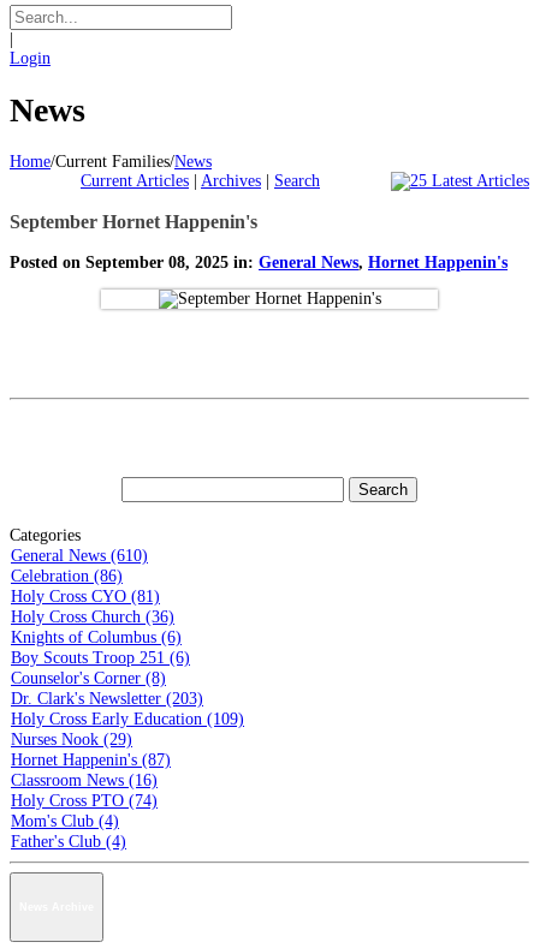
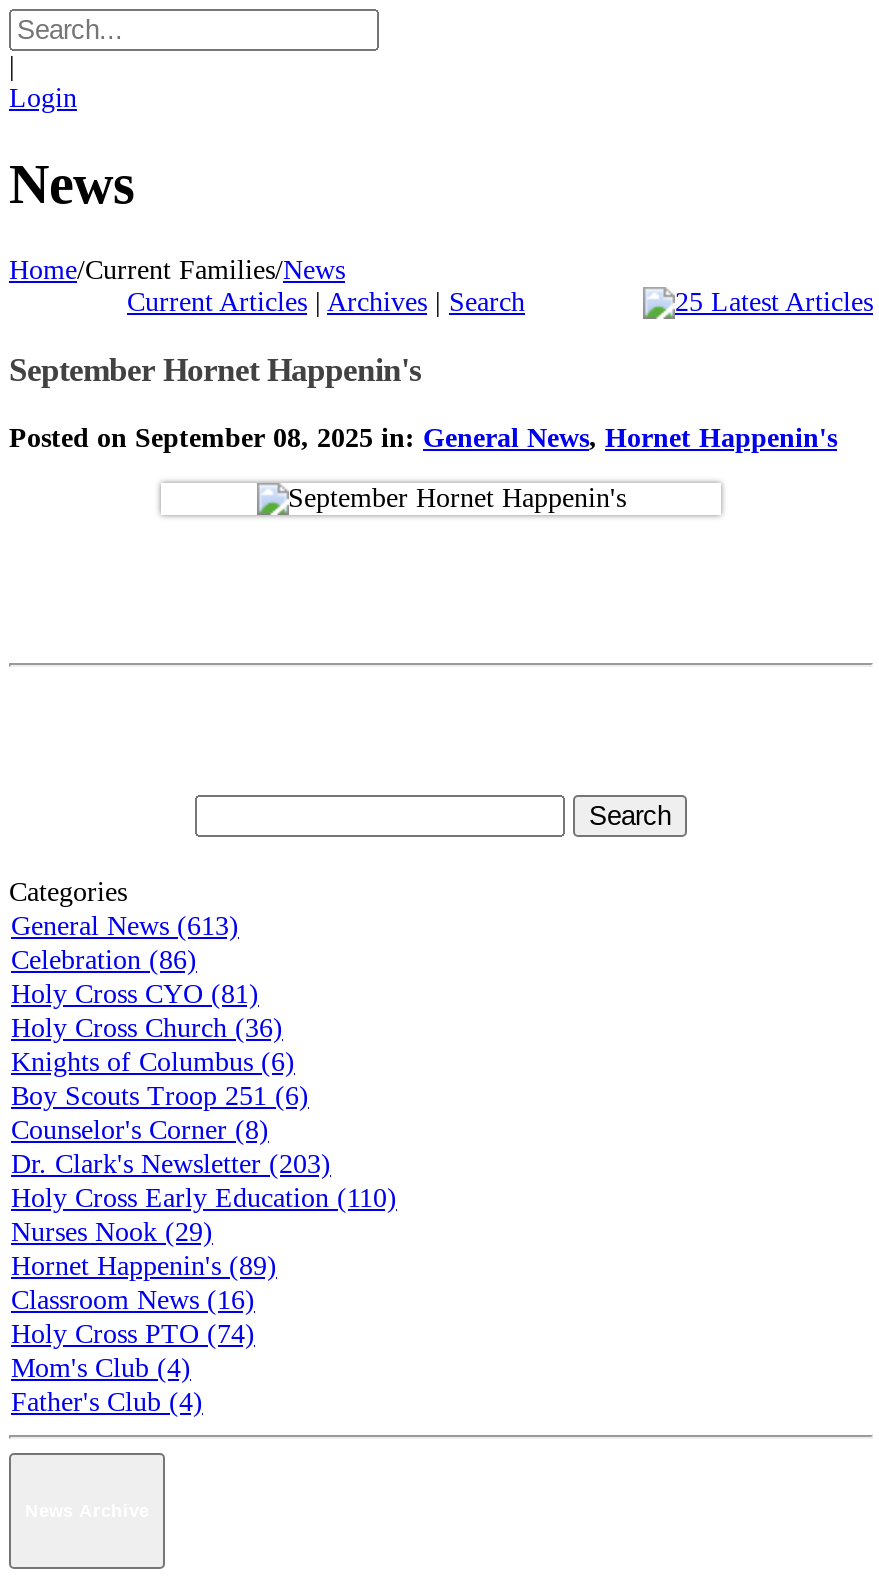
[11,547,148,565] General News (610) -> [11,911,239,941] General News (613)
[11,710,244,728] Holy Cross Early Education (109) -> [11,1183,397,1213] Holy Cross Early Education (110)
[11,751,171,769] Hornet Happenin's (87) -> [11,1251,277,1281] Hornet Happenin's (89)

